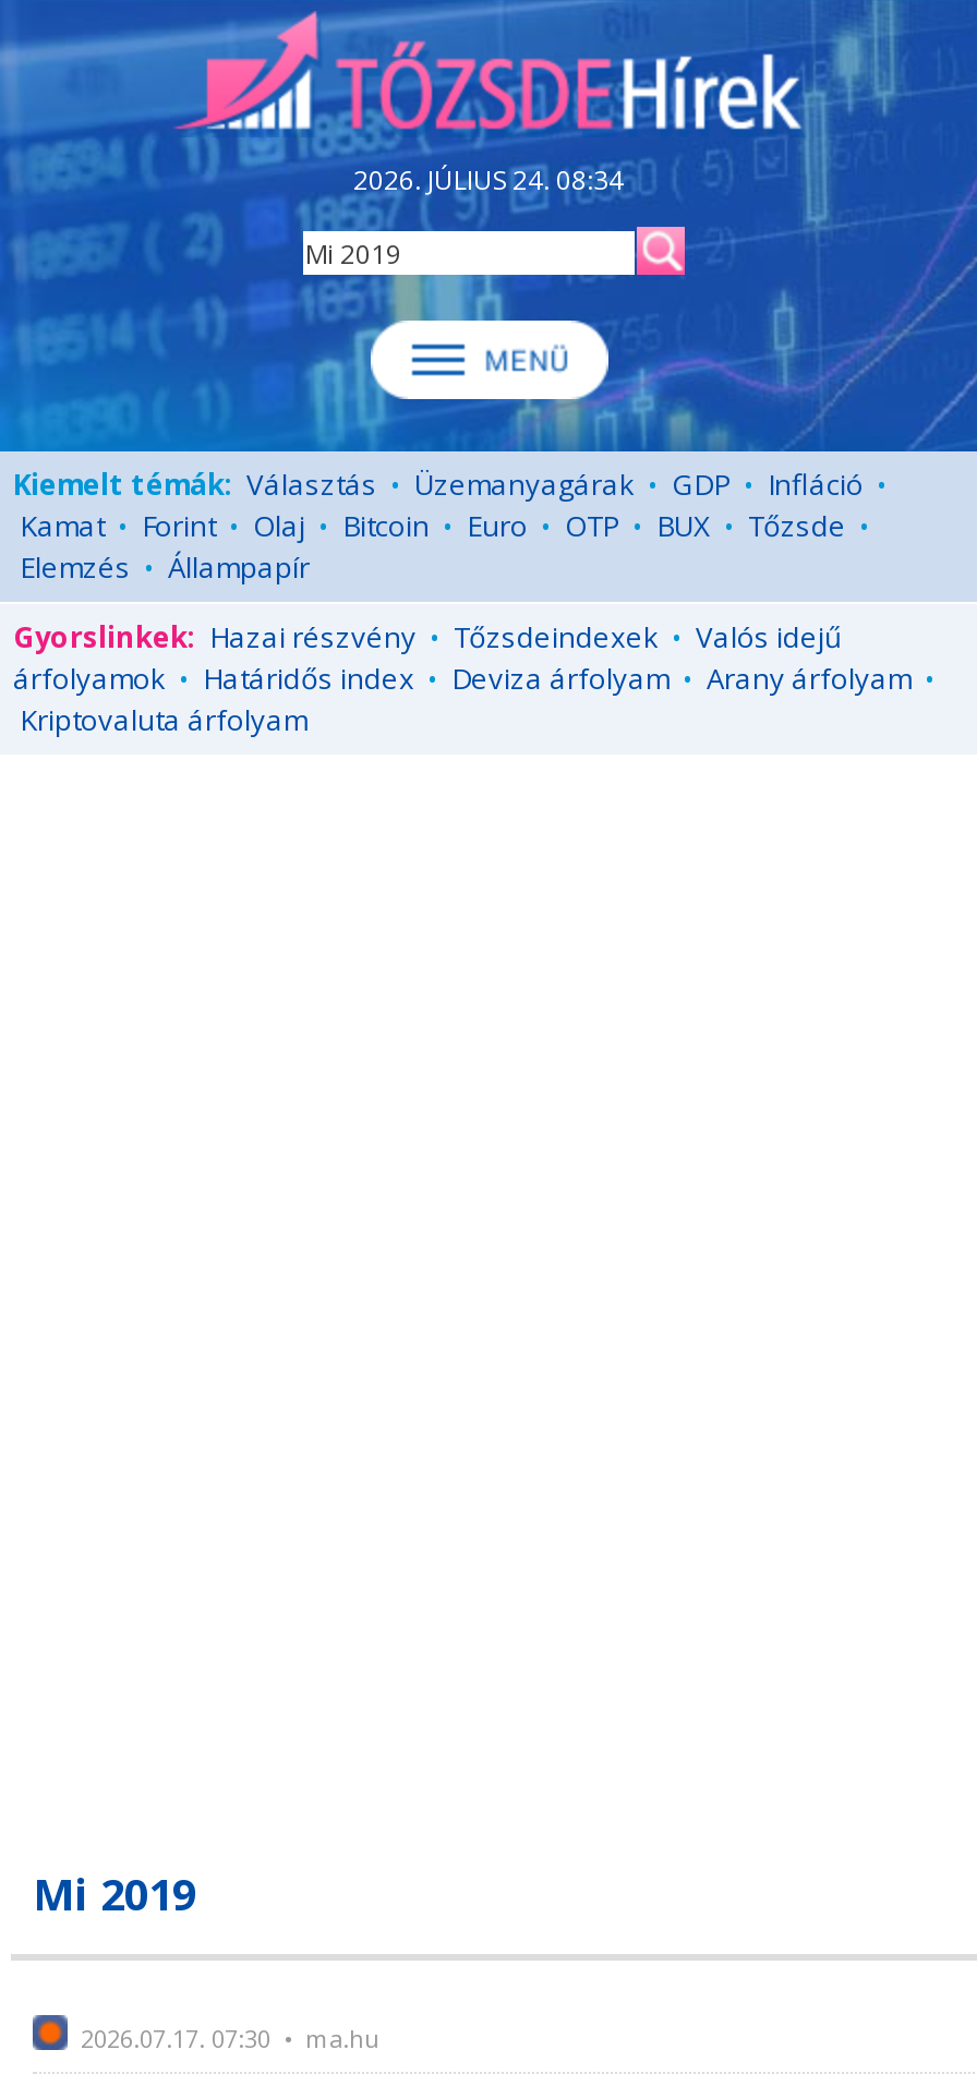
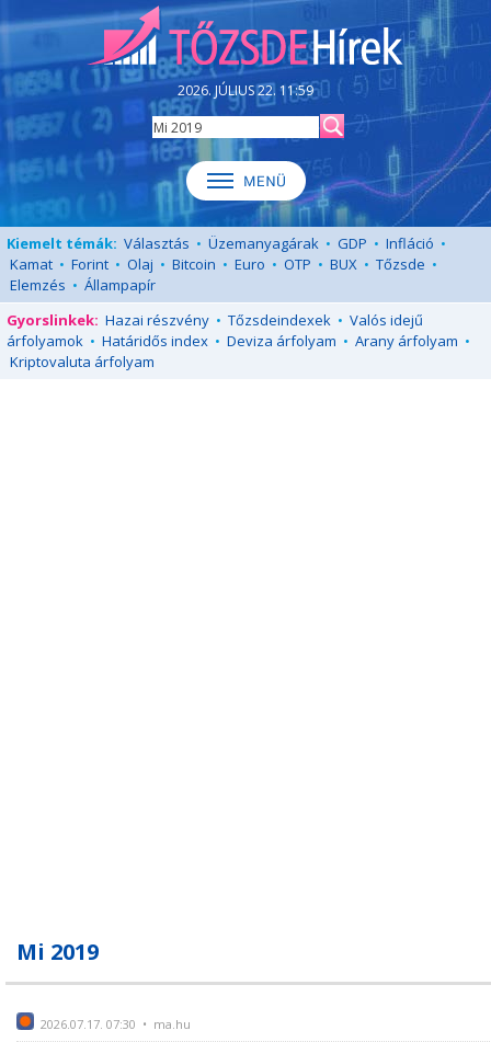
[353,161,624,198] 2026. JÚLIUS 24. 08:34 -> [178,81,313,100] 2026. JÚLIUS 22. 11:59

